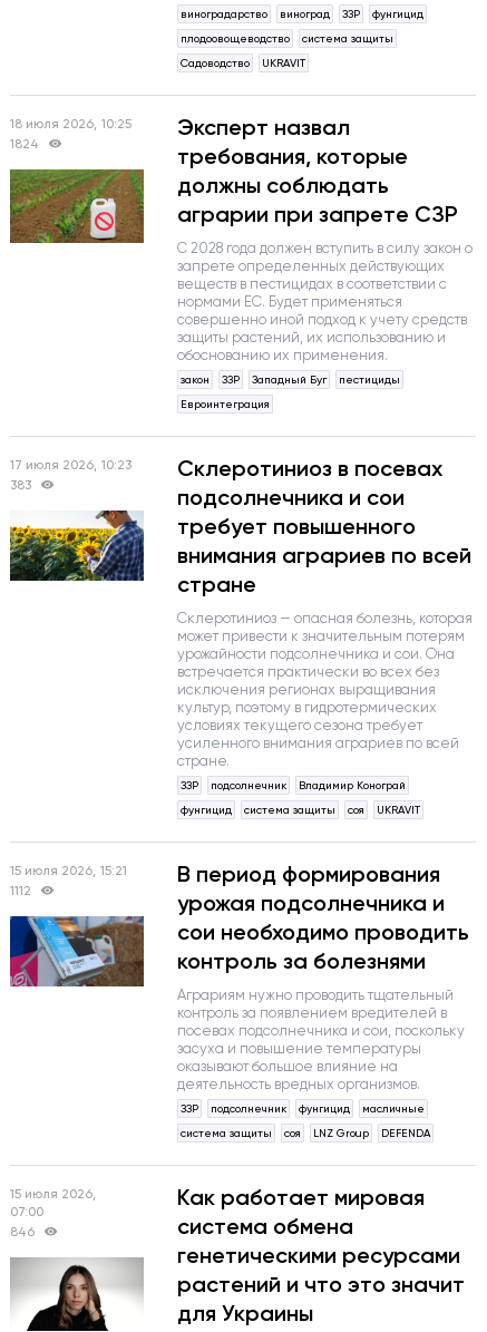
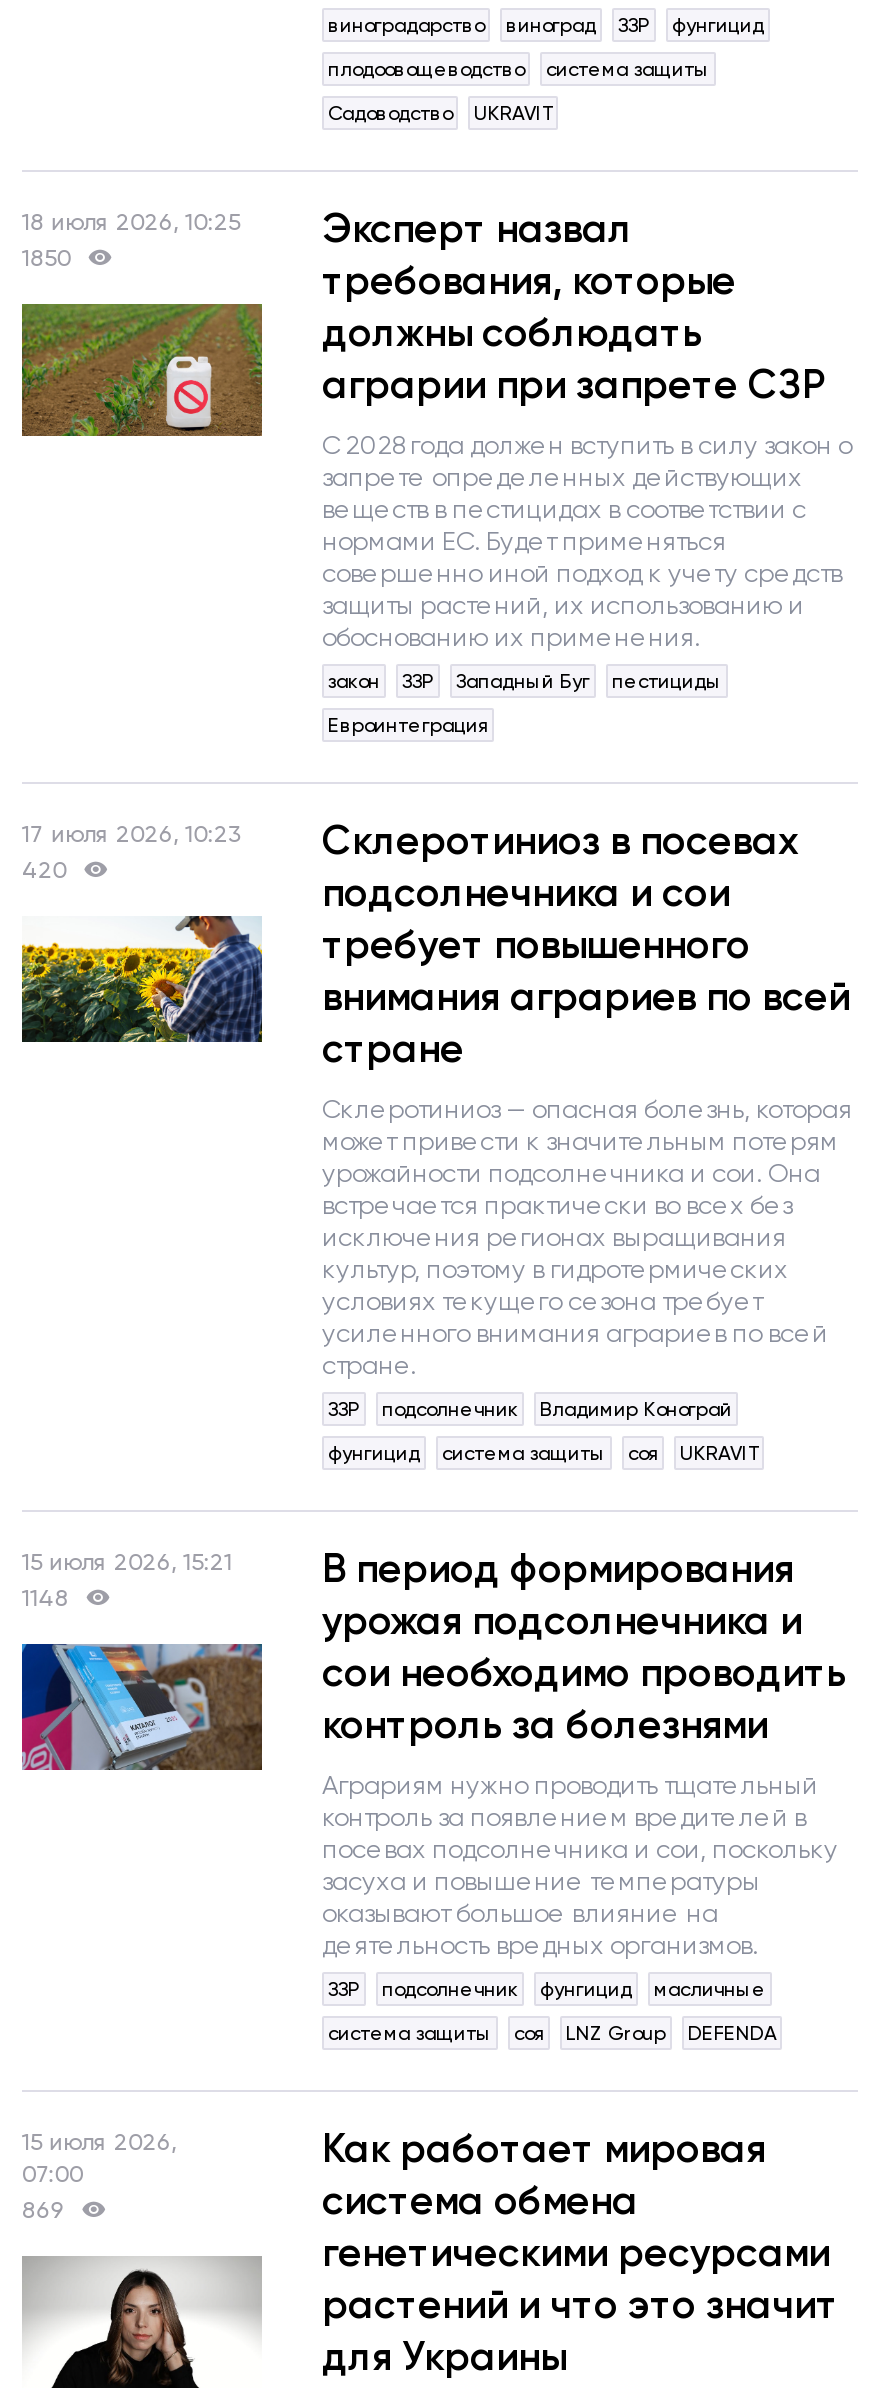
[10,136,40,151] 1824 -> [22,243,71,271] 1850
[10,477,32,492] 383 -> [22,855,67,883] 420
[10,882,32,898] 1112 -> [22,1583,69,1611] 1148
[10,1224,35,1239] 846 -> [22,2195,65,2223] 869

